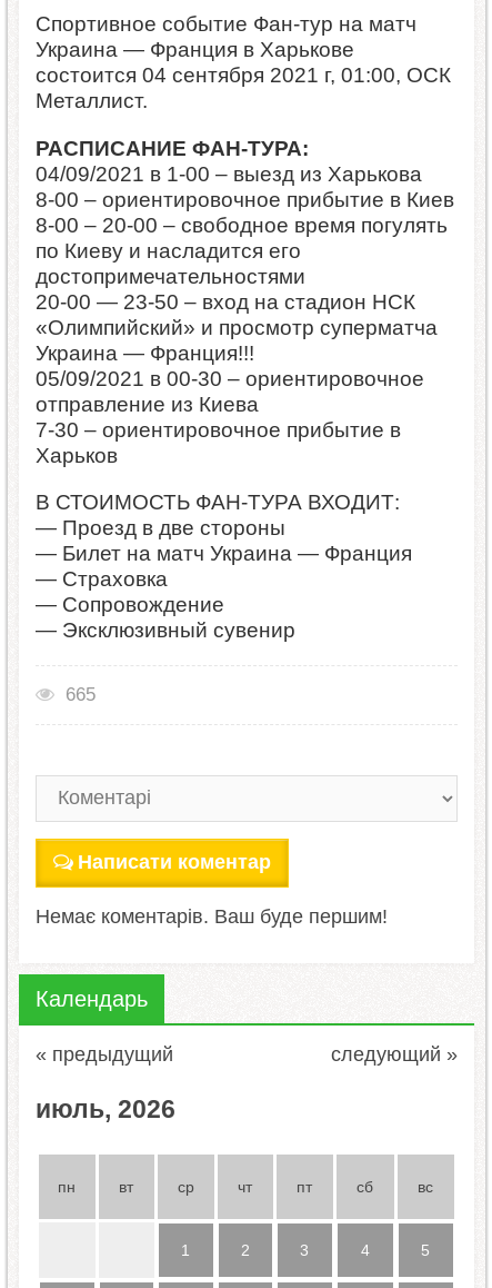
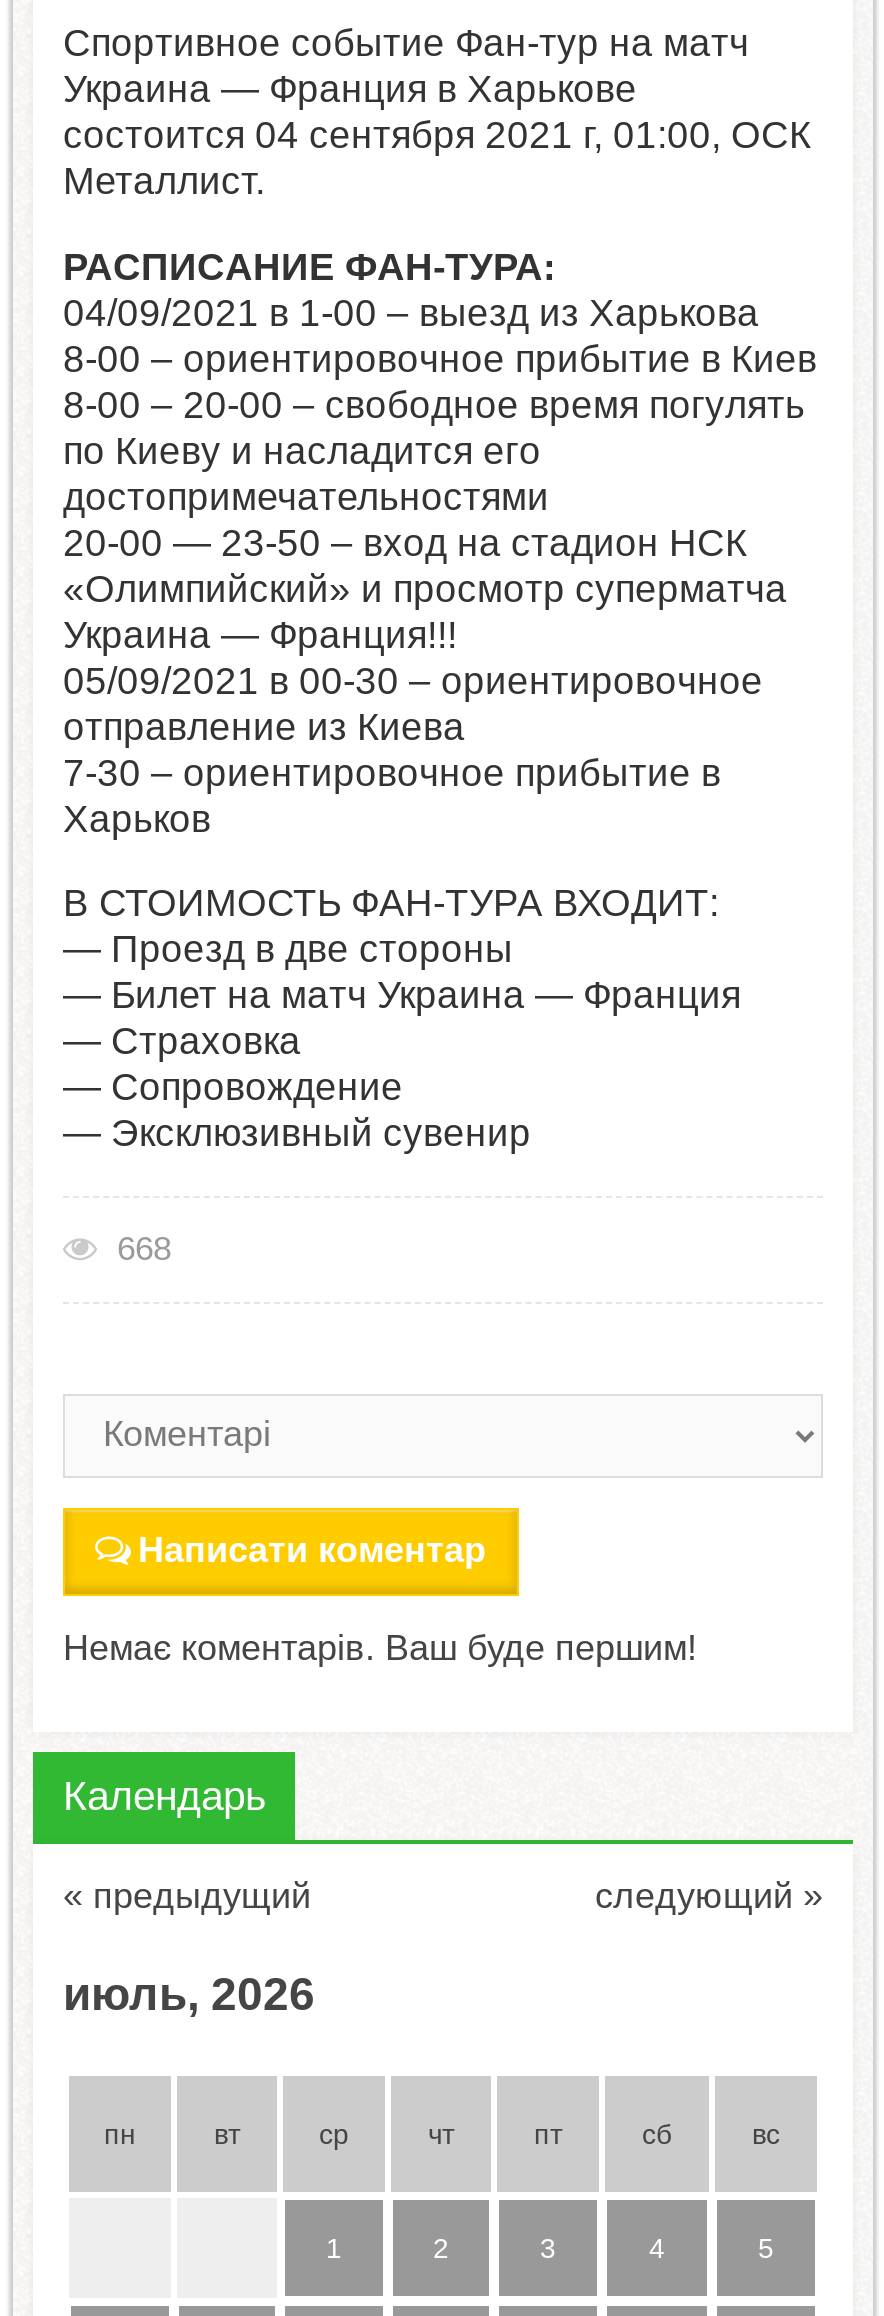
[60,684,96,705] 665 -> [107,1230,171,1268] 668

